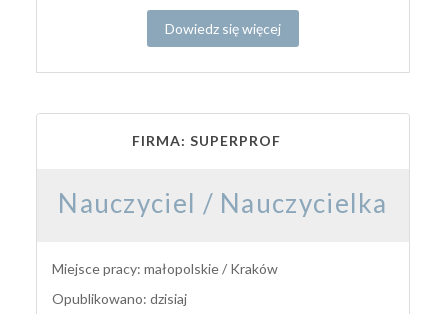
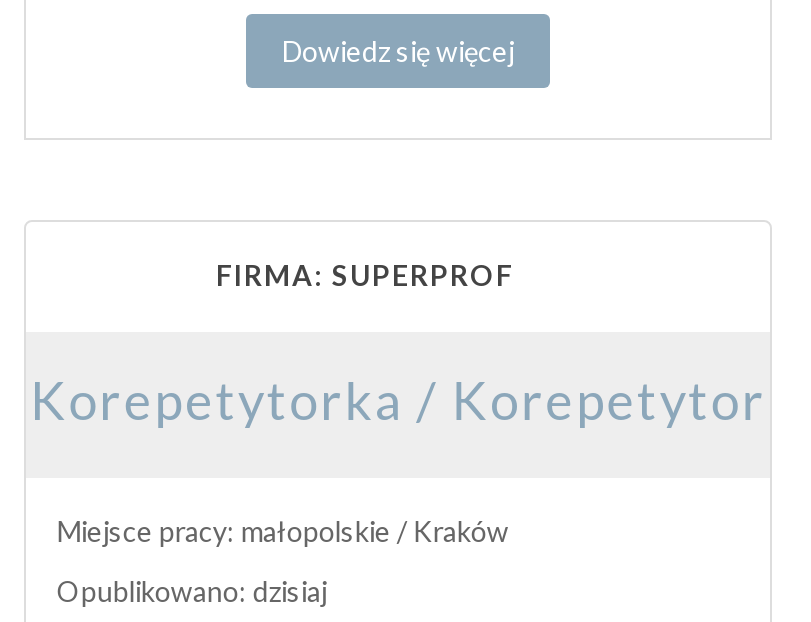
[58,187,388,219] Nauczyciel / Nauczycielka -> [30,369,766,433] Korepetytorka / Korepetytor

